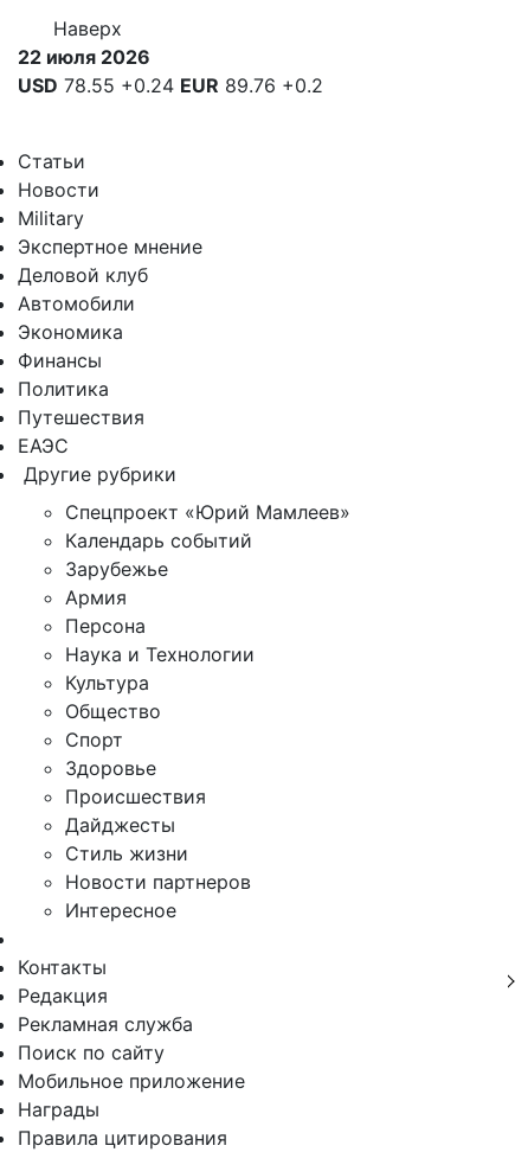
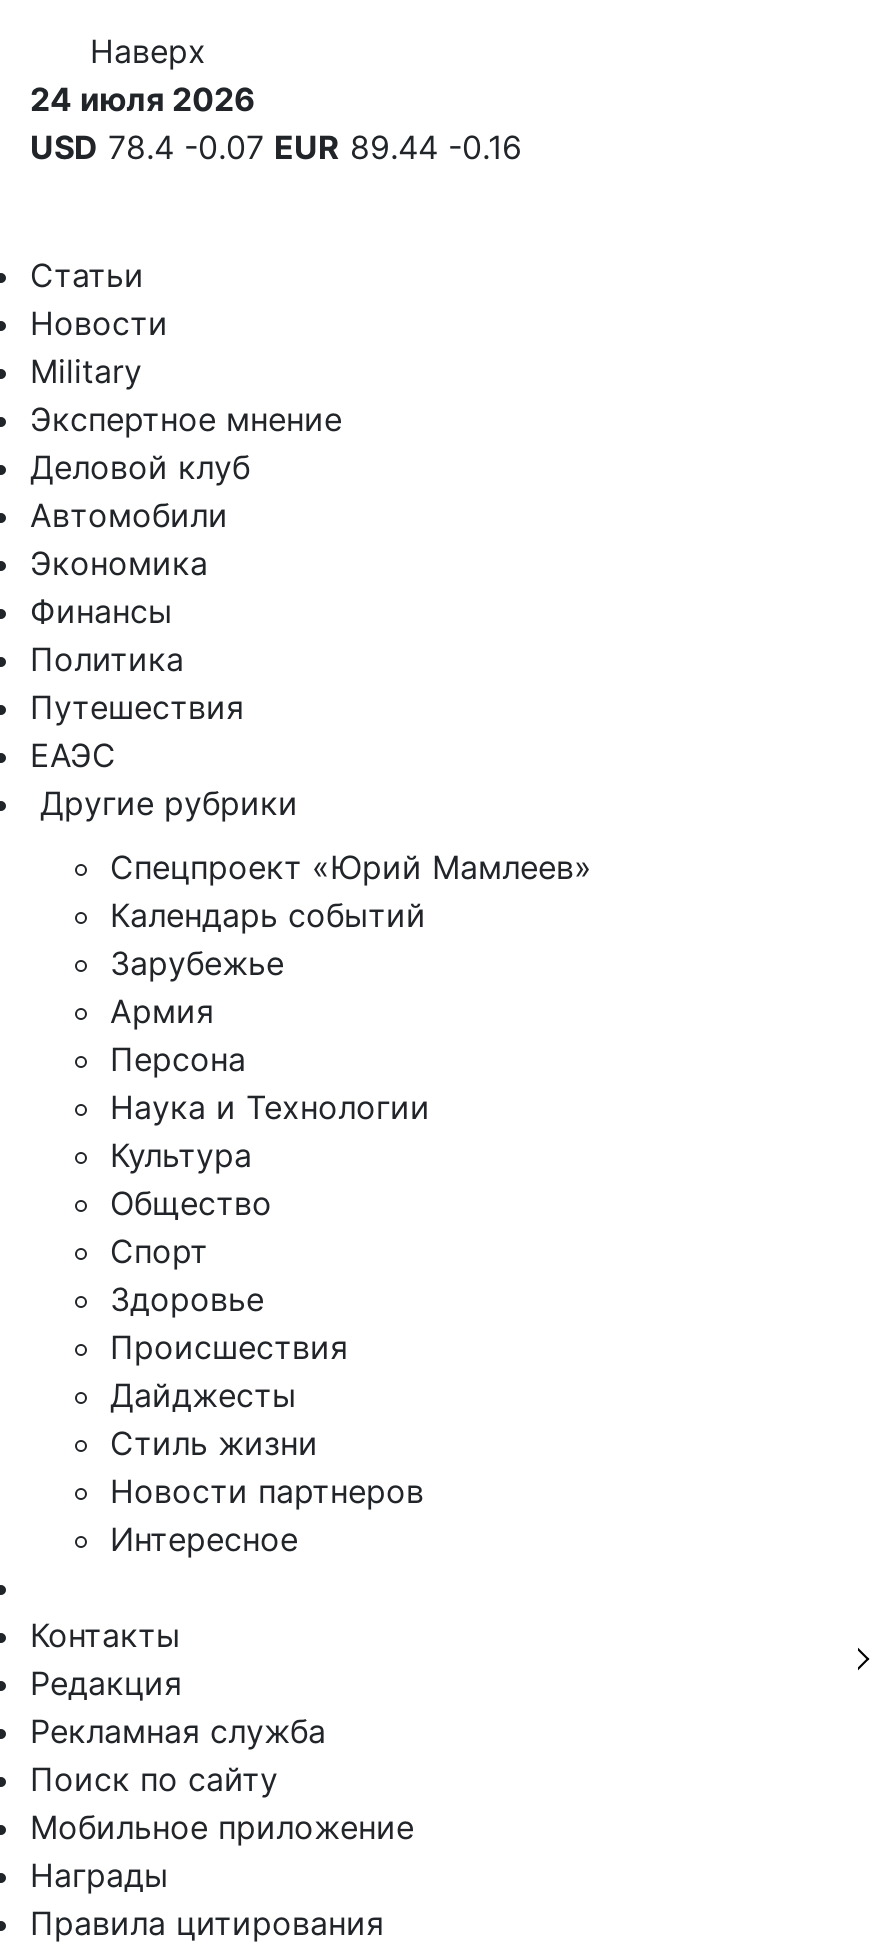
[18,45,150,69] 22 июля 2026 -> [30,79,256,119] 24 июля 2026
[18,73,323,97] USD 78.55 +0.24 EUR 89.76 +0.2 -> [30,127,522,167] USD 78.4 -0.07 EUR 89.44 -0.16

